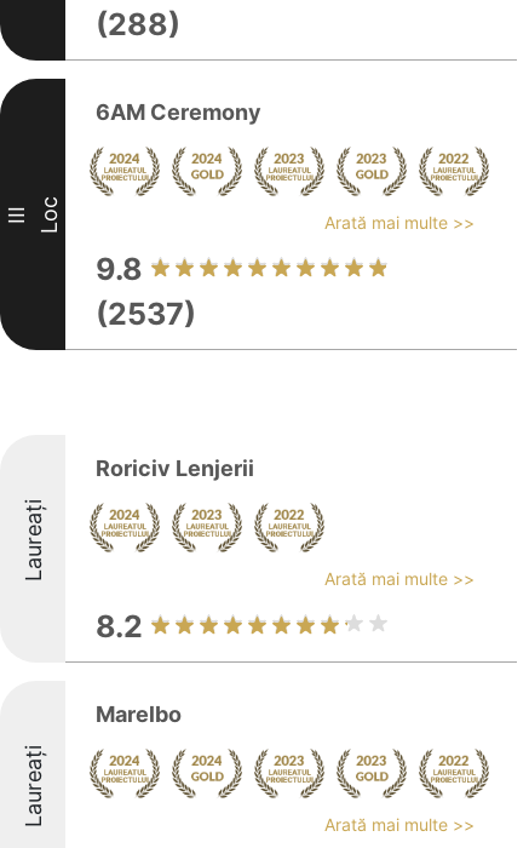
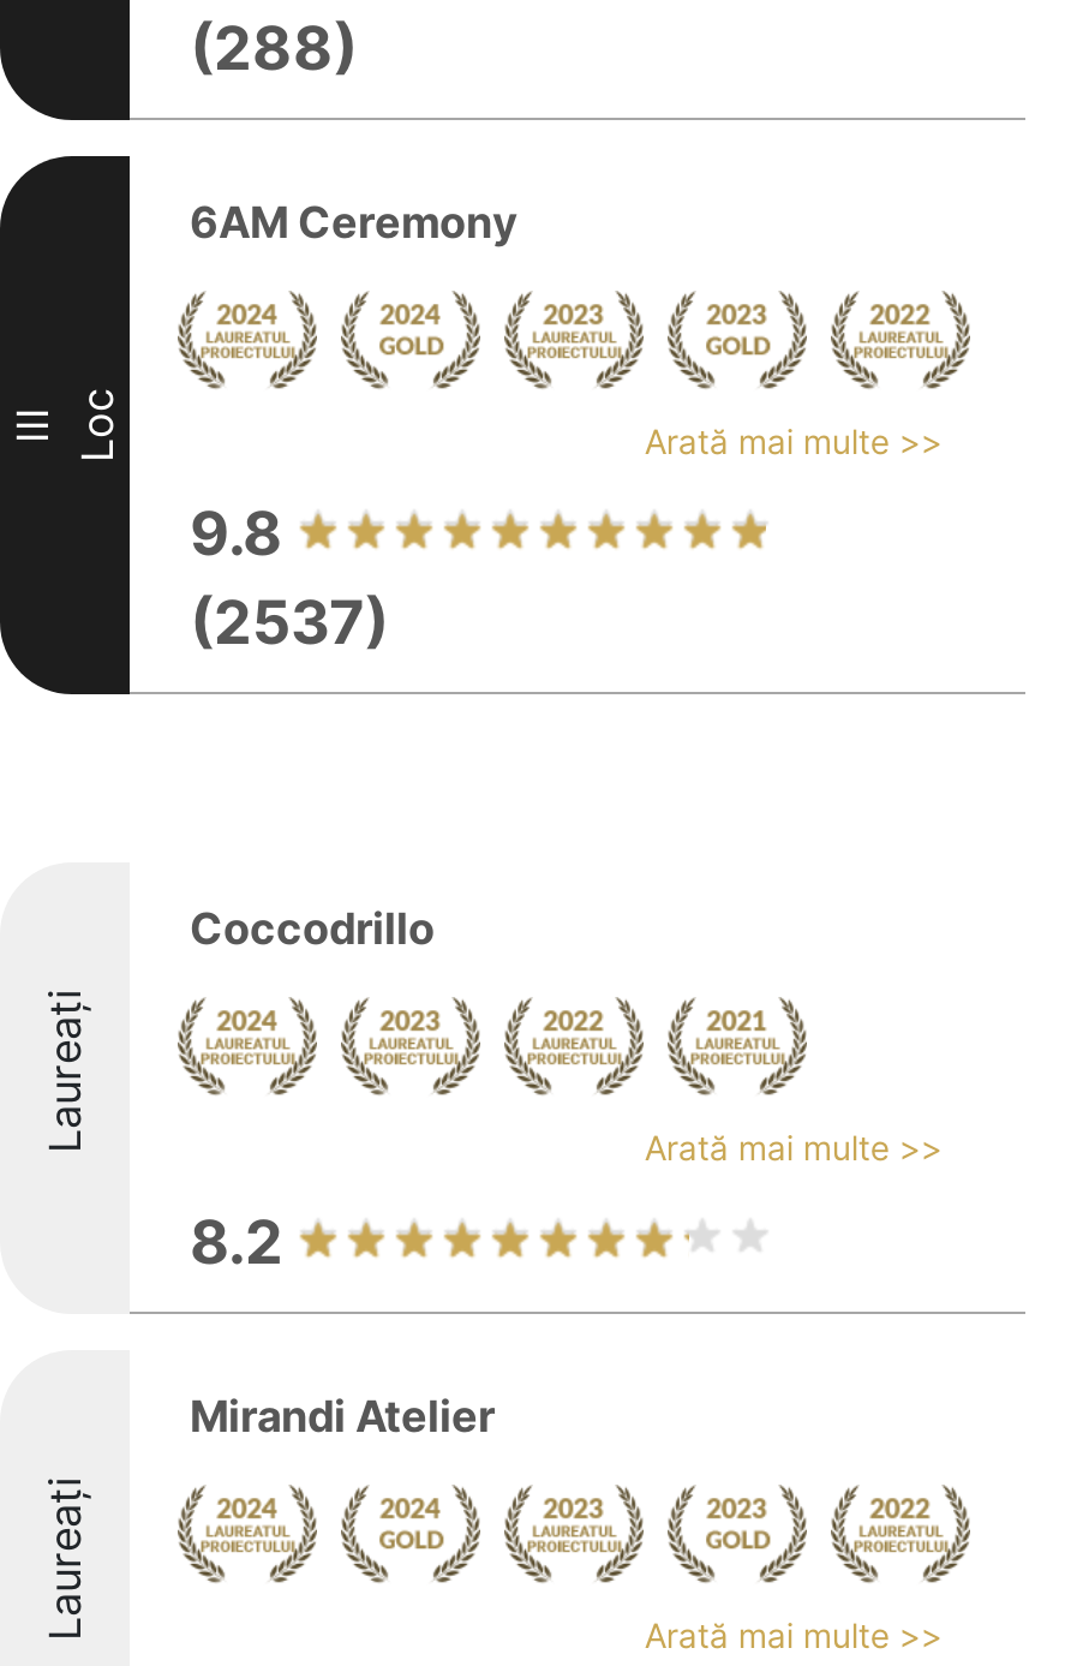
[96,455,254,481] Roriciv Lenjerii -> [190,903,435,954] Coccodrillo
none -> [665,997,809,1098] [image]
[96,701,182,727] Marelbo -> [190,1391,495,1441] Mirandi Atelier

